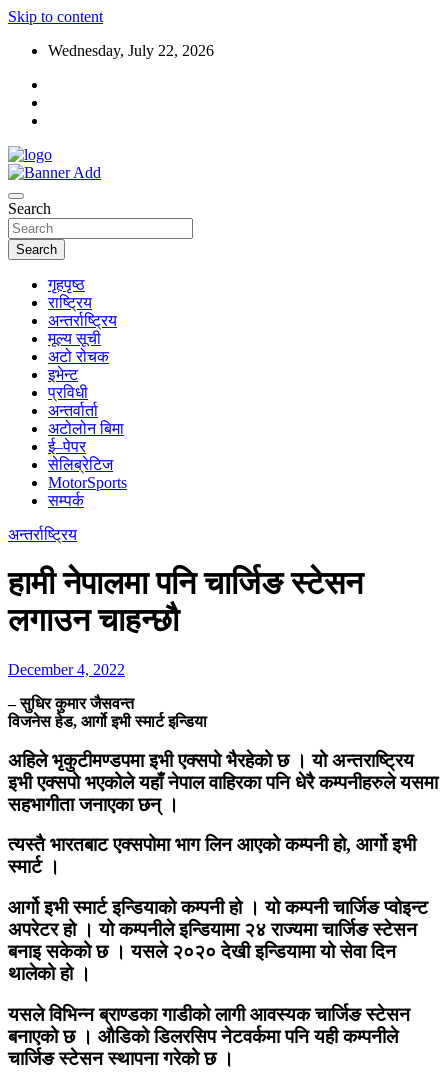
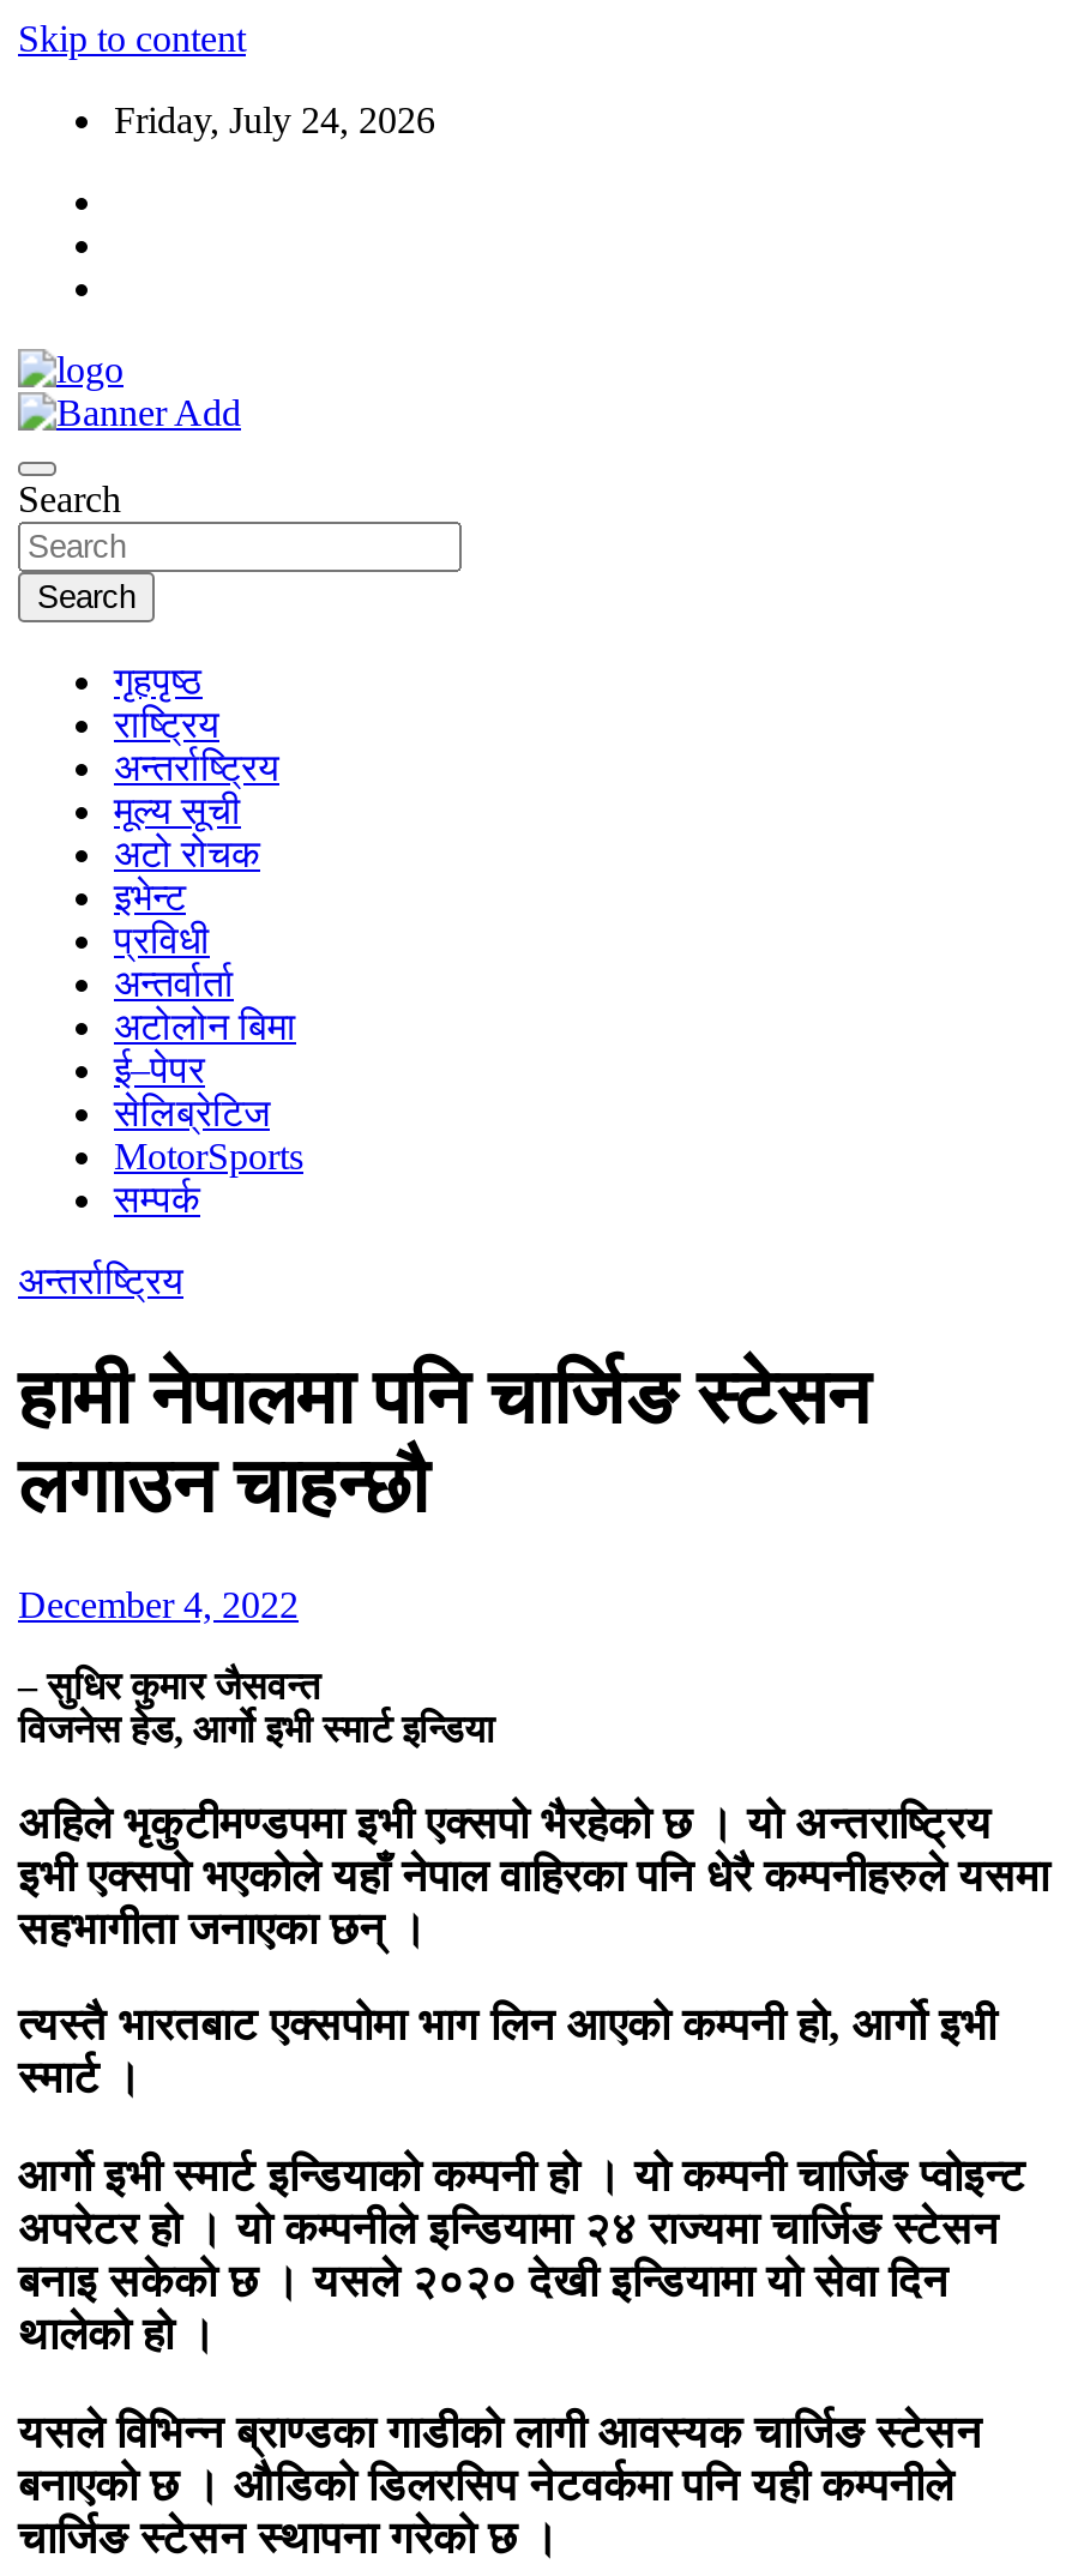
[48,42,214,59] Wednesday, July 22, 2026 -> [114,100,435,140] Friday, July 24, 2026

